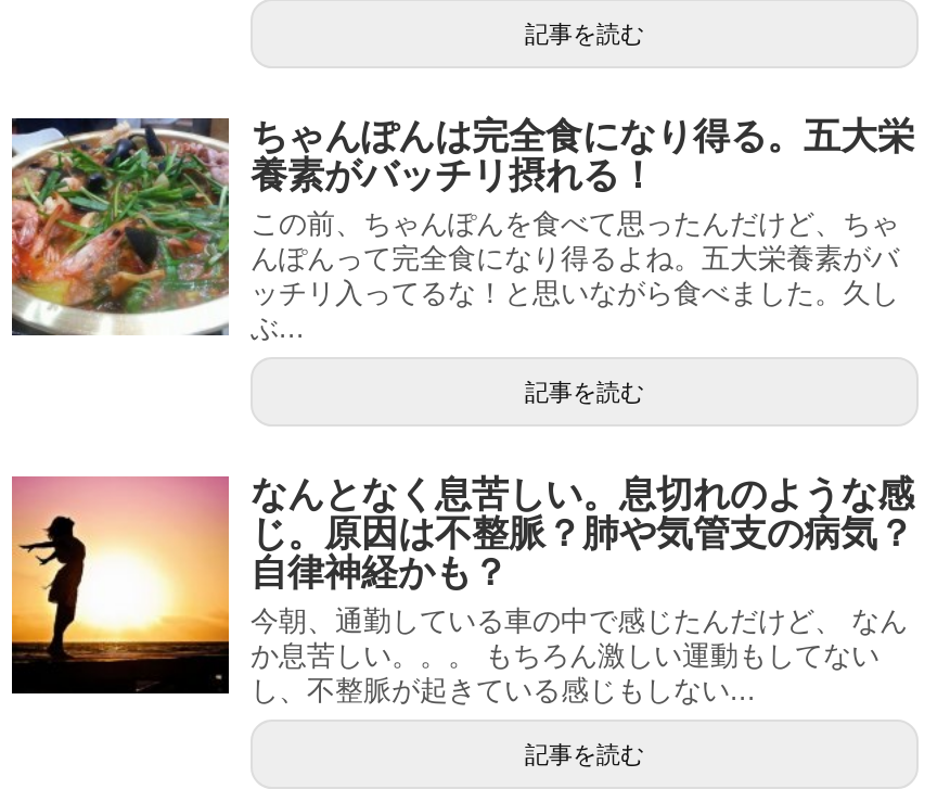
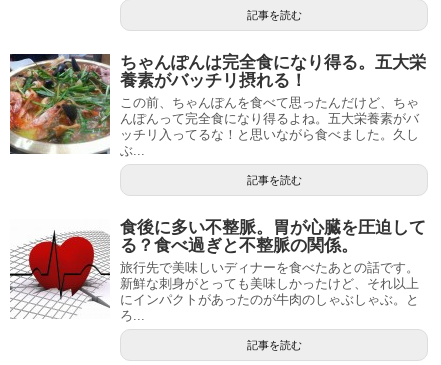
[10,474,914,706] [image] | なんとなく息苦しい。息切れのような感 | じ。原因は不整脈？肺や気管支の病気？ | 自律神経かも？ | 今朝、通勤している車の中で感じたんだけど、 なん | か息苦しい。。。 もちろん激しい運動もしてない | し、不整脈が起きている感じもしない... -> [9,218,426,323] [image] | 食後に多い不整脈。胃が心臓を圧迫して | る？食べ過ぎと不整脈の関係。 | 旅行先で美味しいディナーを食べたあとの話です。 | 新鮮な刺身がとっても美味しかったけど、それ以上 | にインパクトがあったのが牛肉のしゃぶしゃぶ。と | ろ...

